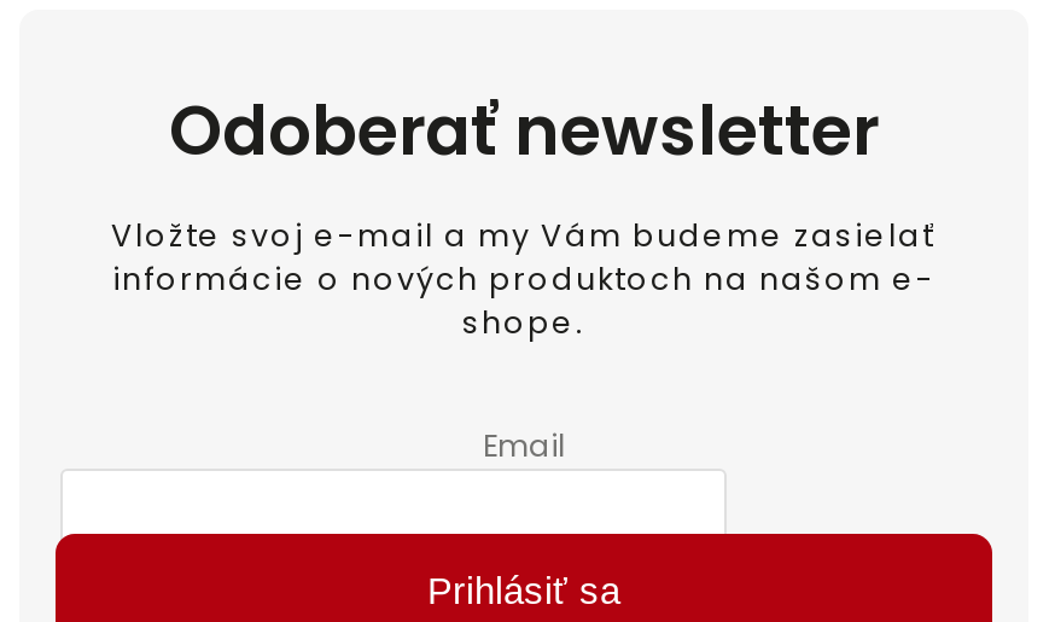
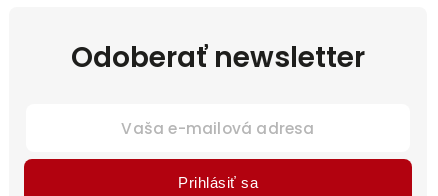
[111,215,937,466] Vložte svoj e-mail a my Vám budeme zasielať | informácie o nových produktoch na našom e- | shope. | Email -> none

